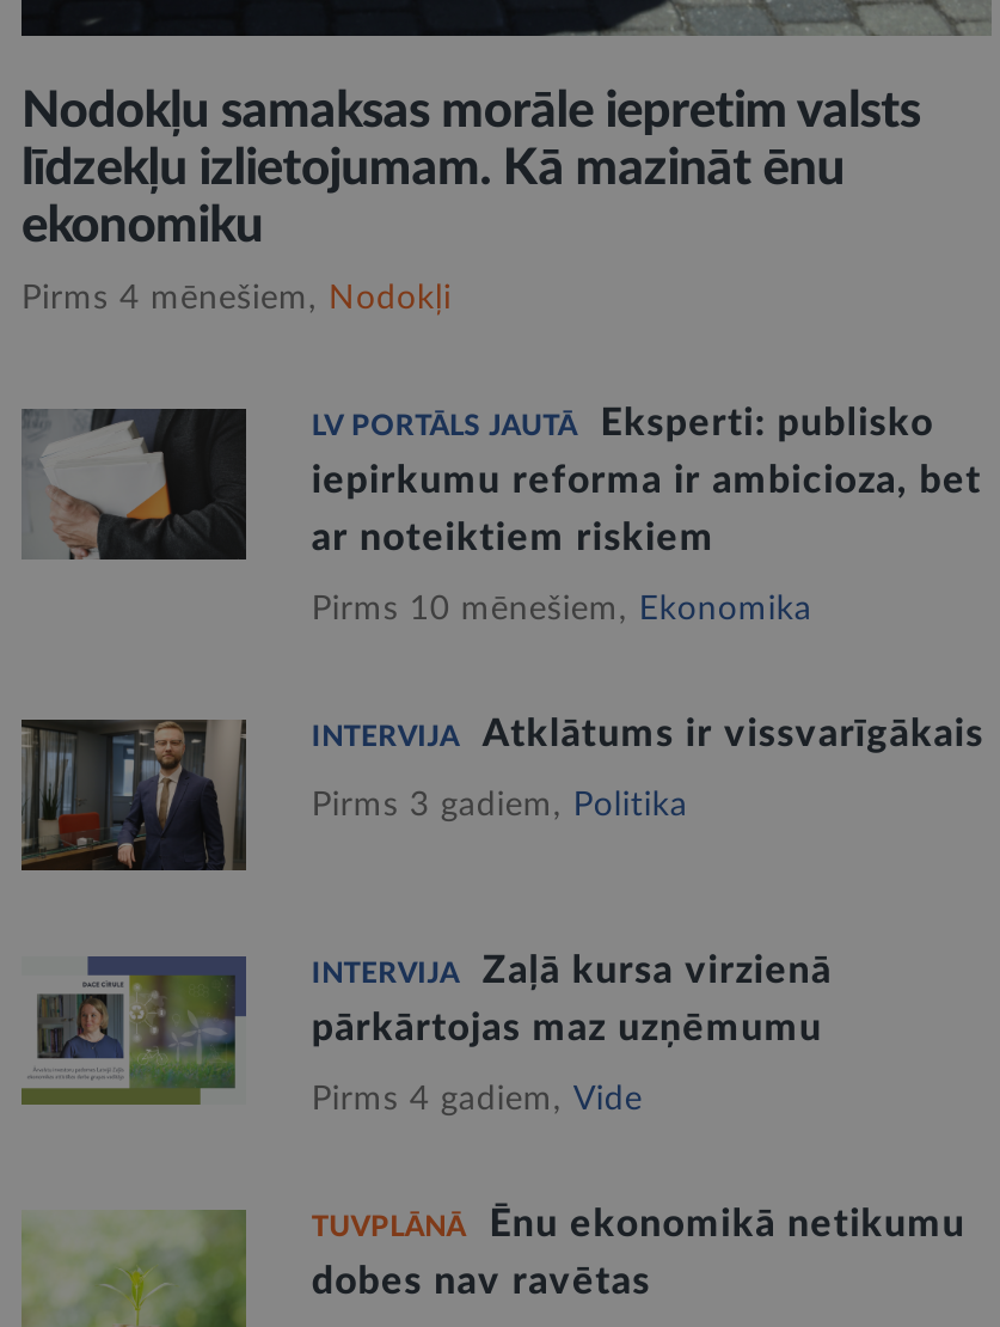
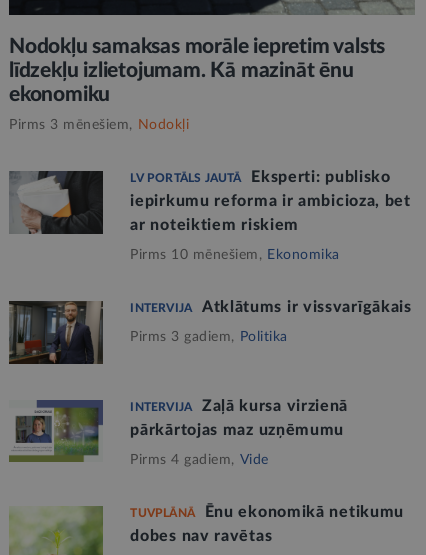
[22,281,452,315] Pirms 4 mēnešiem, Nodokļi -> [9,118,189,132] Pirms 3 mēnešiem, Nodokļi

